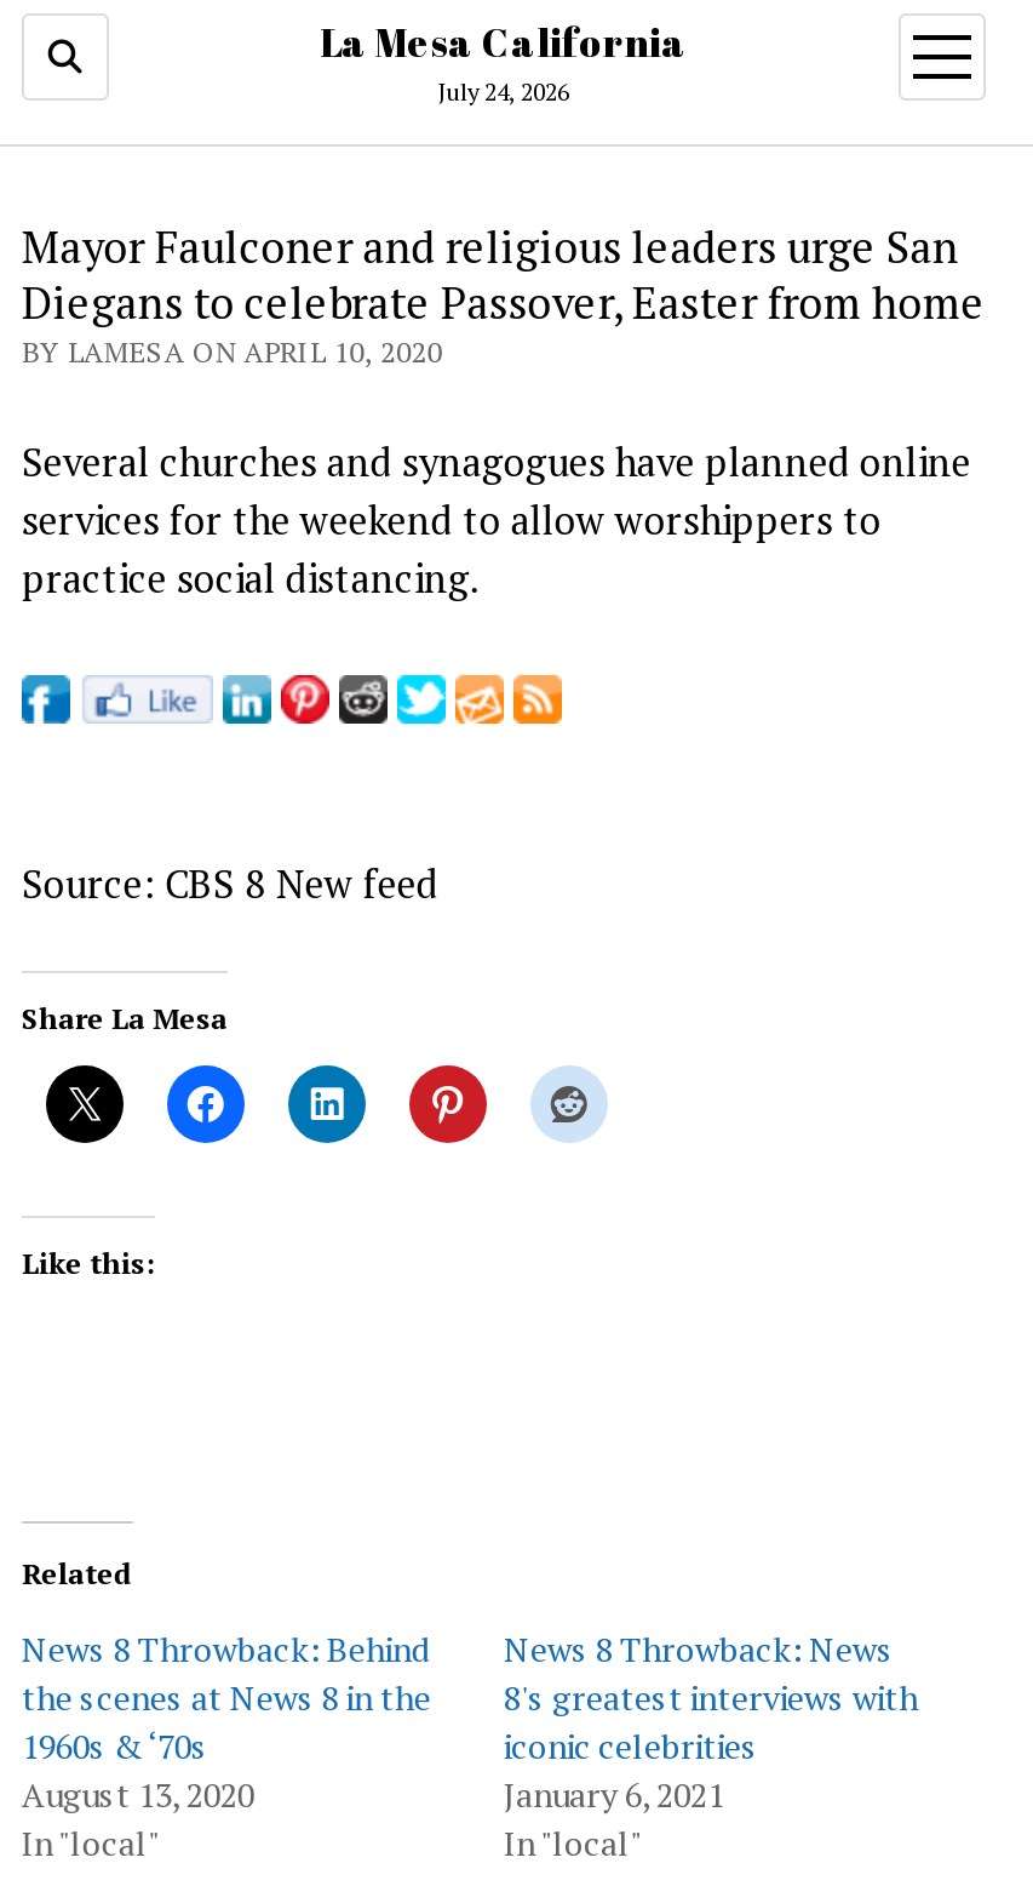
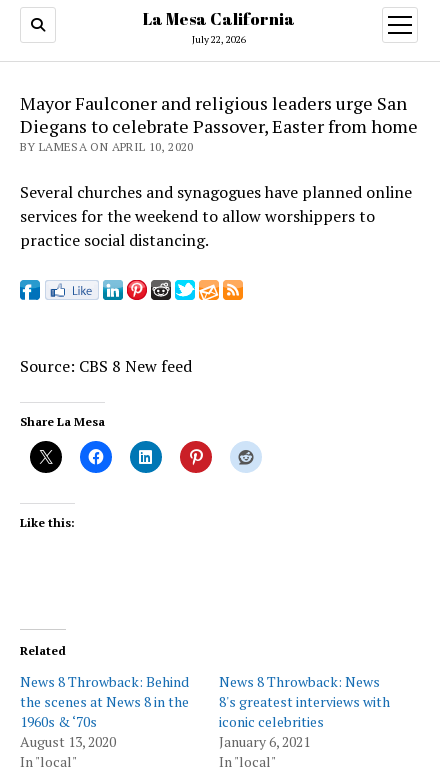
[438,76,569,108] July 24, 2026 -> [192,33,246,46] July 22, 2026

